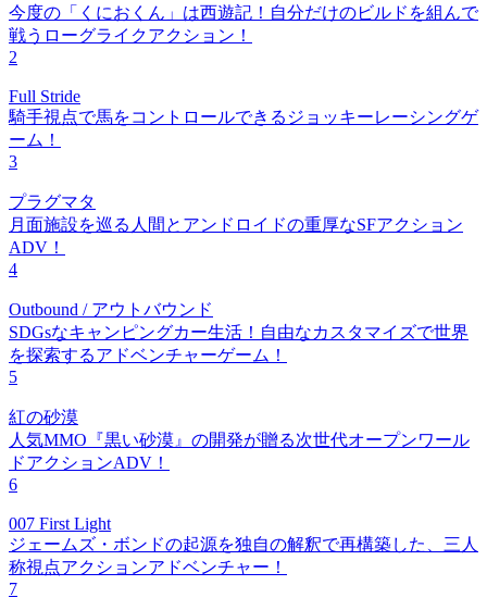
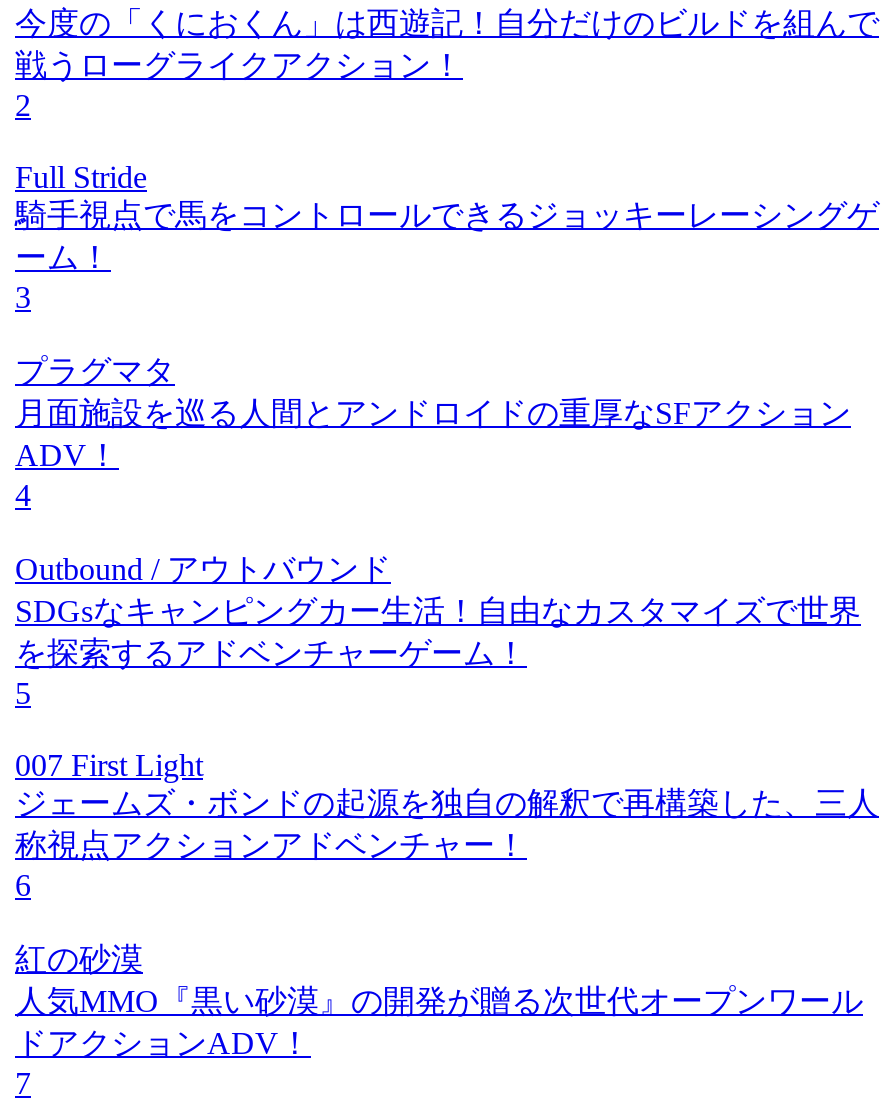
moved [9,430,470,471] -> [15,983,863,1059]: 人気MMO『黒い砂漠』の開発が贈る次世代オープンワール | ドアクションADV！
moved [9,475,478,576] -> [15,747,879,901]: 6 | 007 First Light | ジェームズ・ボンドの起源を独自の解釈で再構築した、三人 | 称視点アクションアドベンチャー！

